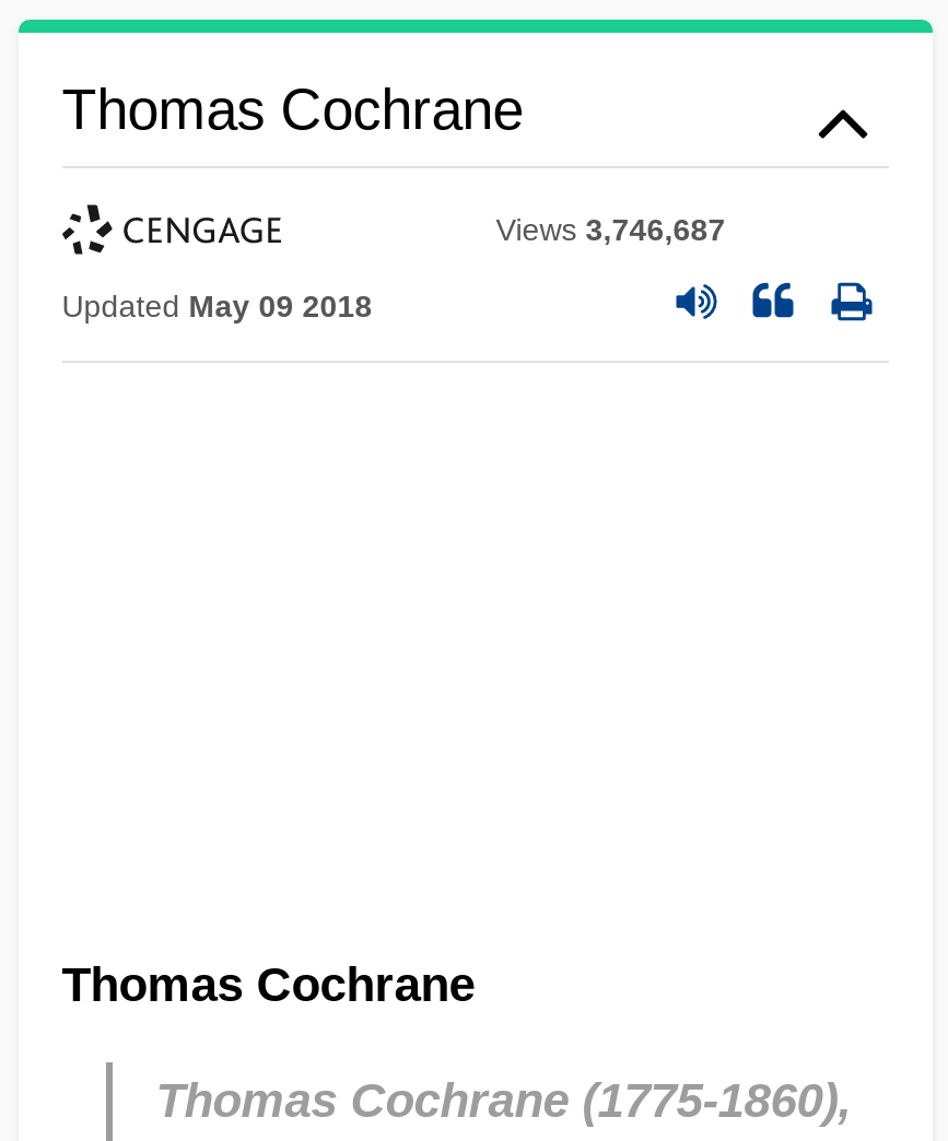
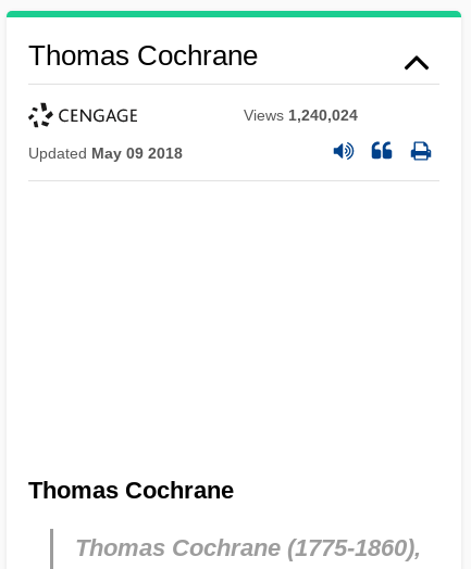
[496,212,725,247] Views 3,746,687 -> [244,106,358,124] Views 1,240,024

